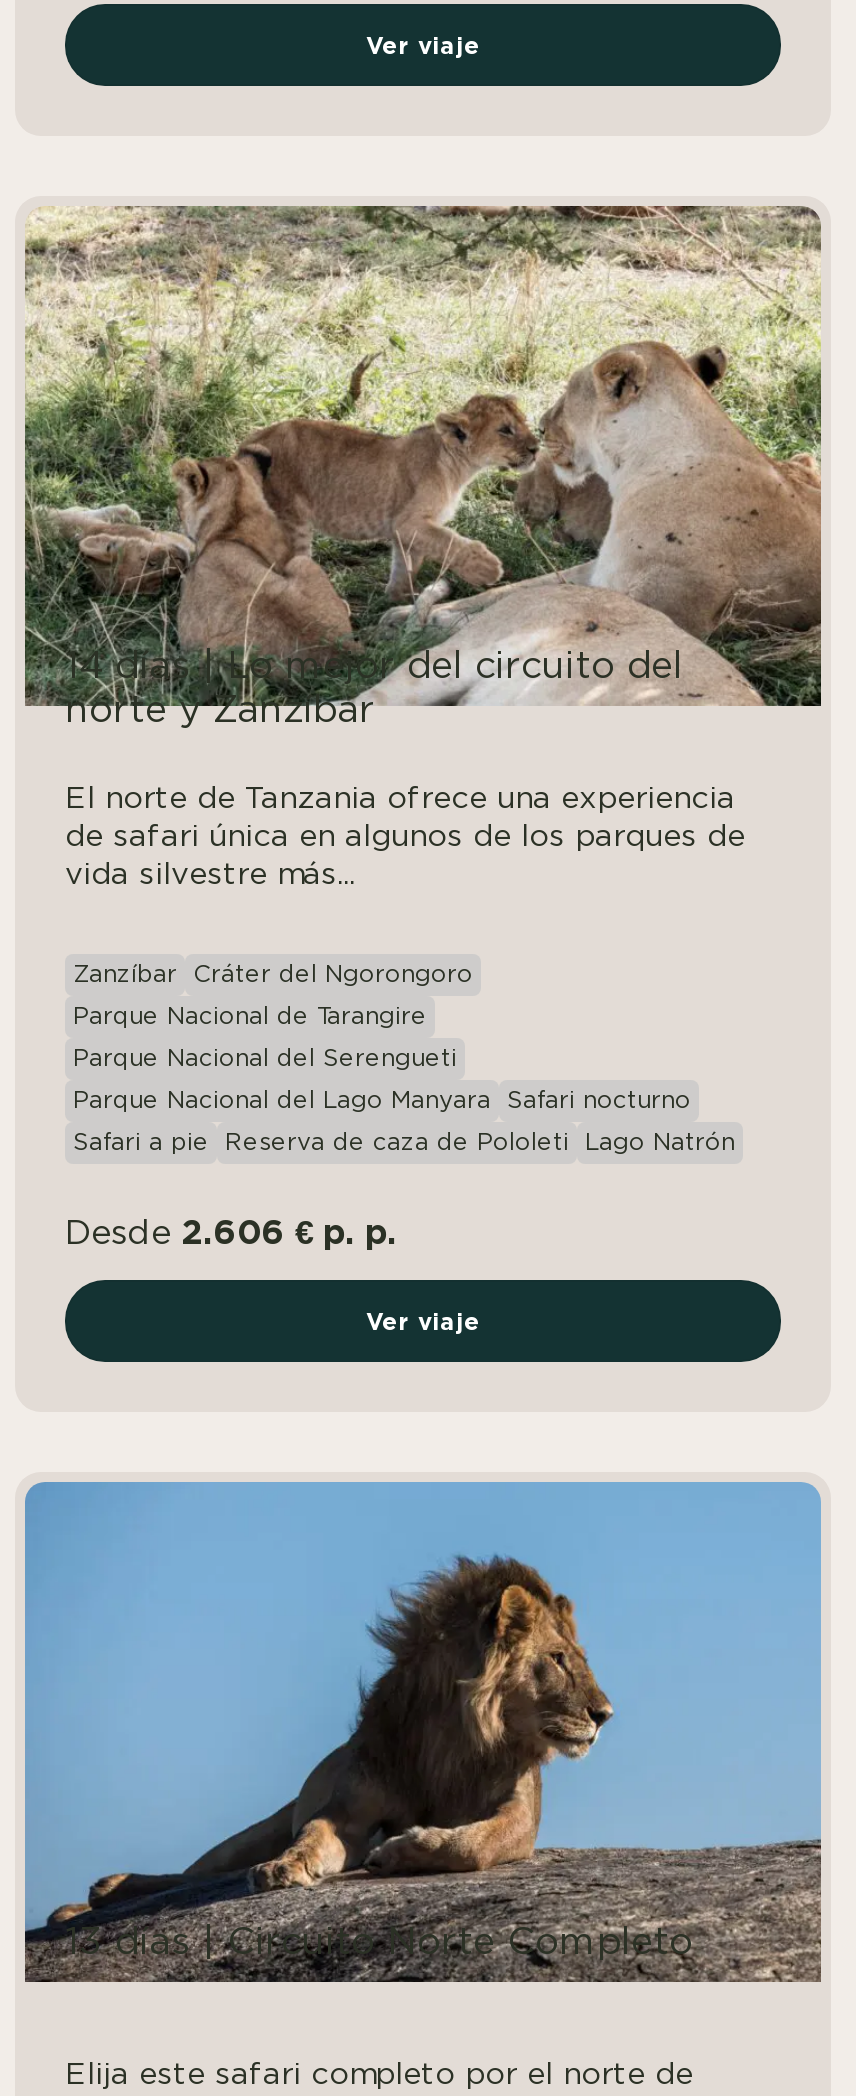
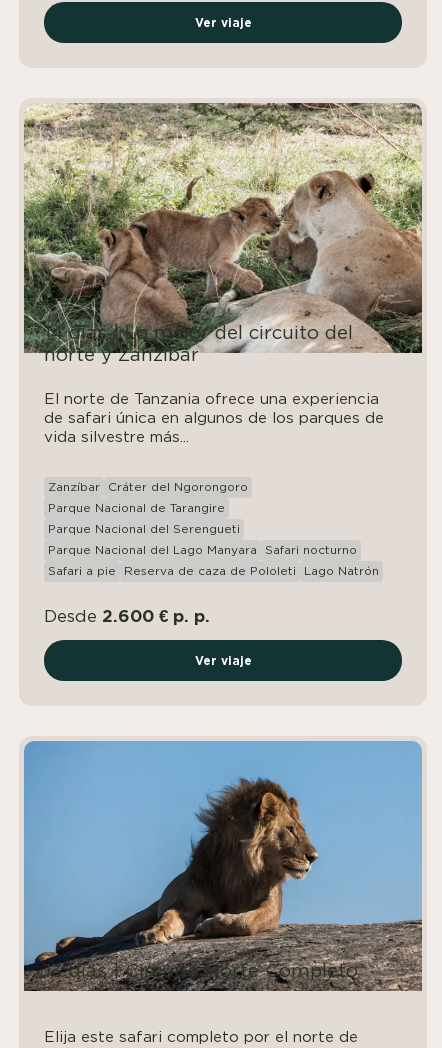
[65,1212,397,1250] Desde 2.606 € p. p. -> [44,606,210,625] Desde 2.600 € p. p.

